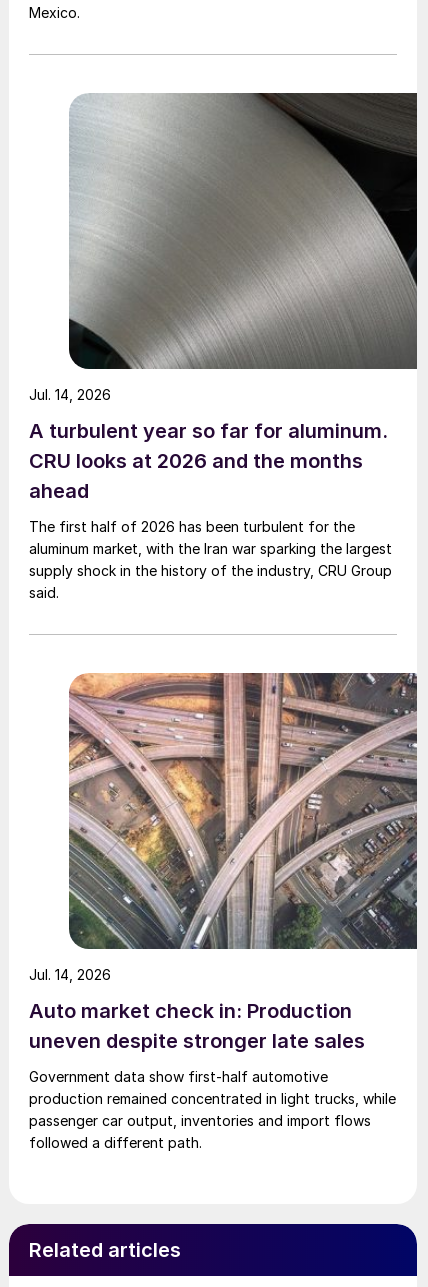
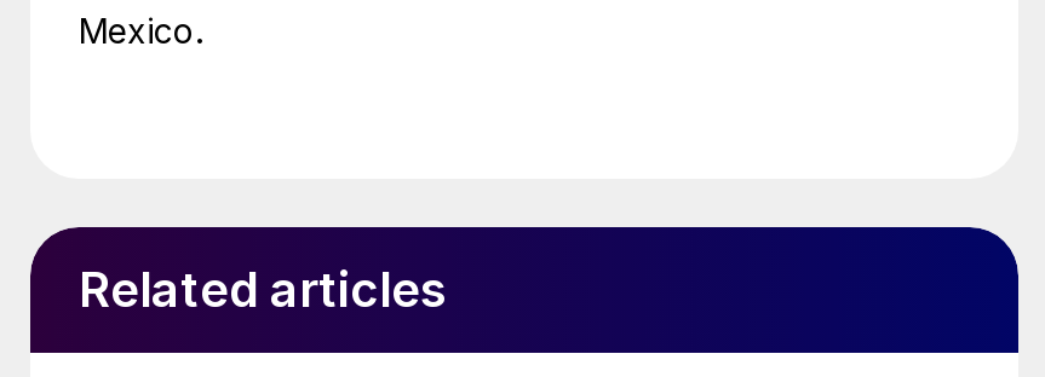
[29,92,418,403] [image] | Jul. 14, 2026 -> none
[29,419,392,601] A turbulent year so far for aluminum. | CRU looks at 2026 and the months | ahead | The first half of 2026 has been turbulent for the | aluminum market, with the Iran war sparking the largest | supply shock in the history of the industry, CRU Group | said. -> none
[29,672,418,983] [image] | Jul. 14, 2026 -> none
[29,999,396,1151] Auto market check in: Production | uneven despite stronger late sales | Government data show first-half automotive | production remained concentrated in light trucks, while | passenger car output, inventories and import flows | followed a different path. -> none

